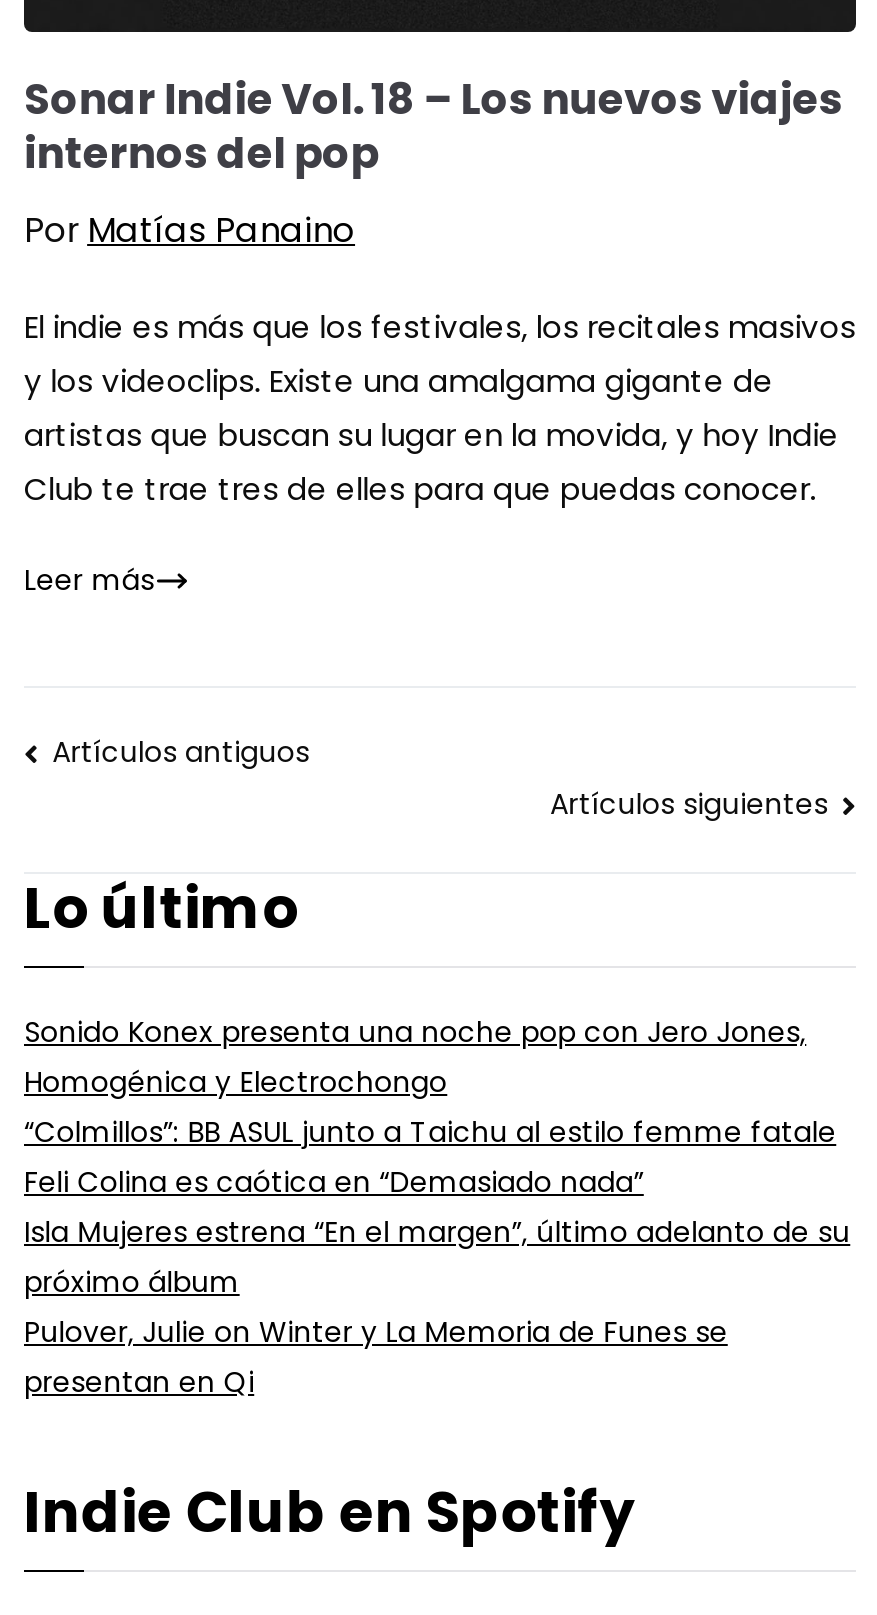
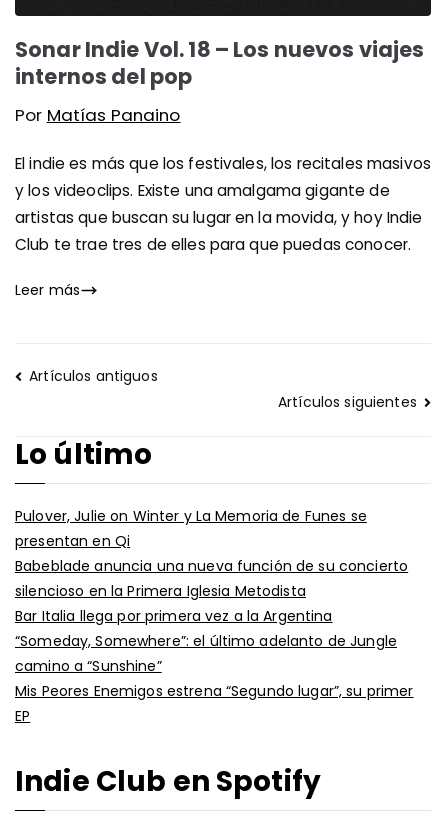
[24,1012,850,1302] Sonido Konex presenta una noche pop con Jero Jones, | Homogénica y Electrochongo | “Colmillos”: BB ASUL junto a Taichu al estilo femme fatale | Feli Colina es caótica en “Demasiado nada” | Isla Mujeres estrena “En el margen”, último adelanto de su | próximo álbum -> none
moved [24,1312,728,1402] -> [15,506,367,551]: Pulover, Julie on Winter y La Memoria de Funes se | presentan en Qi
none -> [15,556,414,726] Babeblade anuncia una nueva función de su concierto | silencioso en la Primera Iglesia Metodista | Bar Italia llega por primera vez a la Argentina | “Someday, Somewhere”: el último adelanto de Jungle | camino a “Sunshine” | Mis Peores Enemigos estrena “Segundo lugar”, su primer | EP

